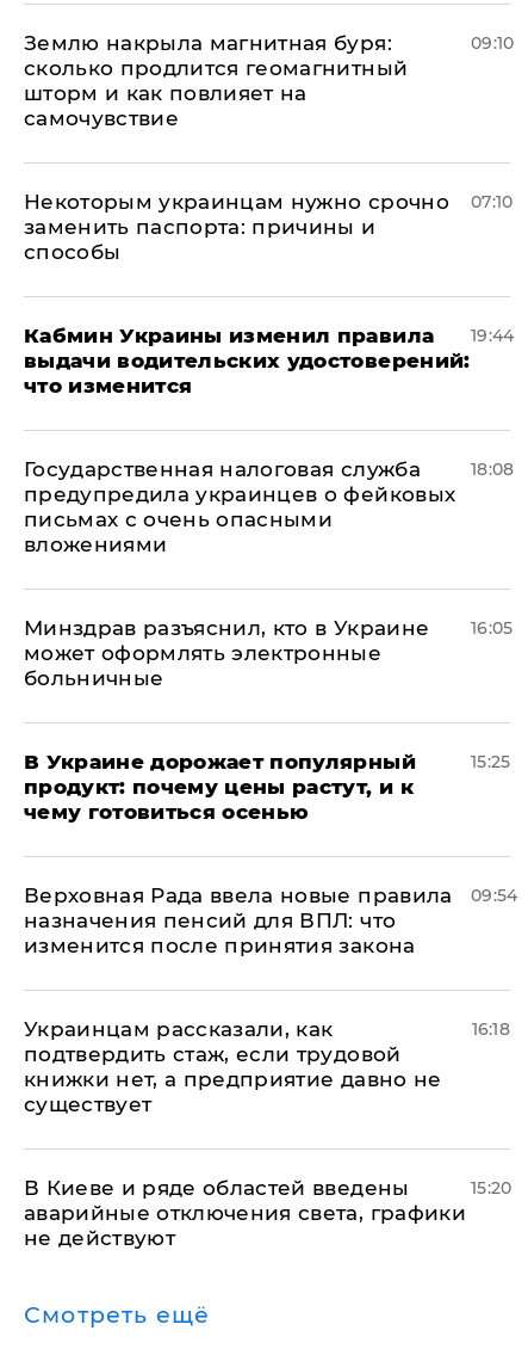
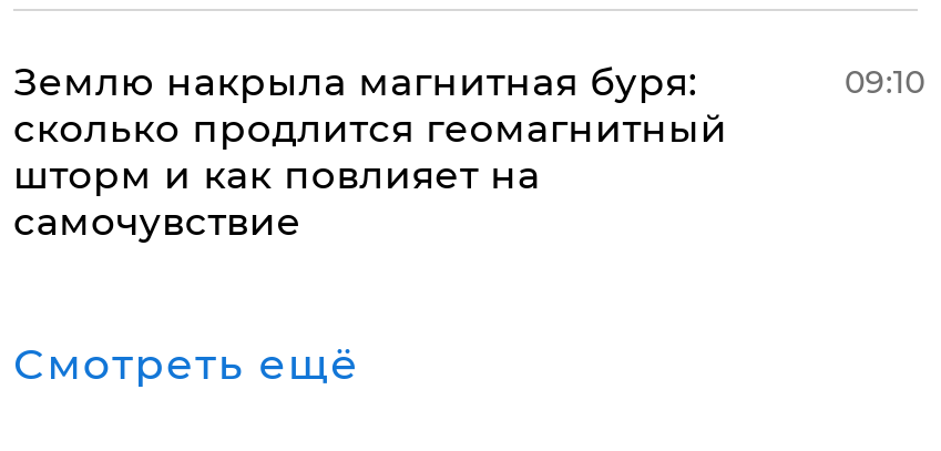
[24,190,449,264] Некоторым украинцам нужно срочно | заменить паспорта: причины и | способы -> none
[471,191,513,212] 07:10 -> none
[24,324,470,398] Кабмин Украины изменил правила | выдачи водительских удостоверений: | что изменится -> none
[471,325,514,346] 19:44 -> none
[24,457,456,556] Государственная налоговая служба | предупредила украинцев о фейковых | письмах с очень опасными | вложениями -> none
[471,458,514,480] 18:08 -> none
[24,616,429,690] Минздрав разъяснил, кто в Украине | может оформлять электронные | больничные -> none
[471,617,513,639] 16:05 -> none
[24,750,416,824] В Украине дорожает популярный | продукт: почему цены растут, и к | чему готовиться осенью -> none
[471,751,511,772] 15:25 -> none
[24,883,452,957] Верховная Рада ввела новые правила | назначения пенсий для ВПЛ: что | изменится после принятия закона -> none
[471,885,518,906] 09:54 -> none
[24,1017,442,1116] Украинцам рассказали, как | подтвердить стаж, если трудовой | книжки нет, а предприятие давно не | существует -> none
[472,1018,510,1040] 16:18 -> none
[24,1176,466,1250] В Киеве и ряде областей введены | аварийные отключения света, графики | не действуют -> none
[471,1177,512,1199] 15:20 -> none

